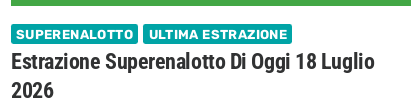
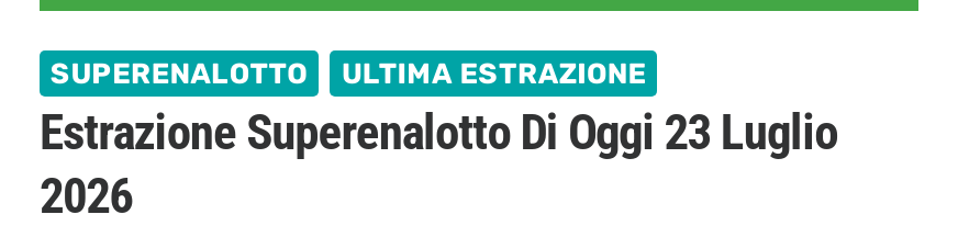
[11,48,374,74] Estrazione Superenalotto Di Oggi 18 Luglio -> [40,103,838,160] Estrazione Superenalotto Di Oggi 23 Luglio

